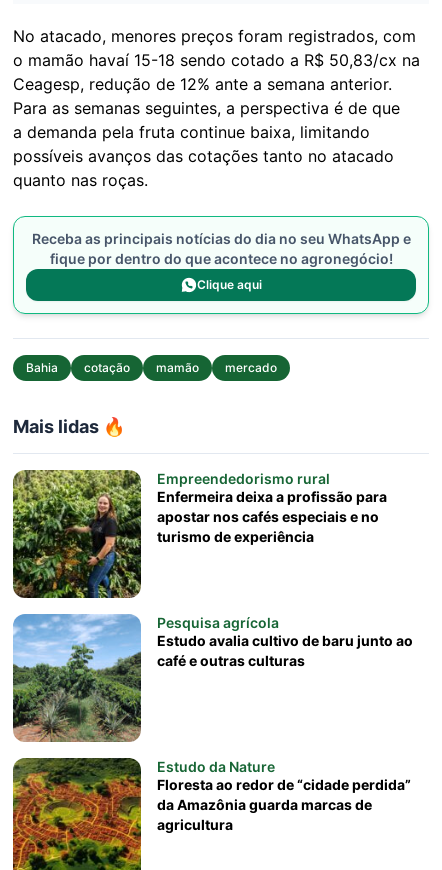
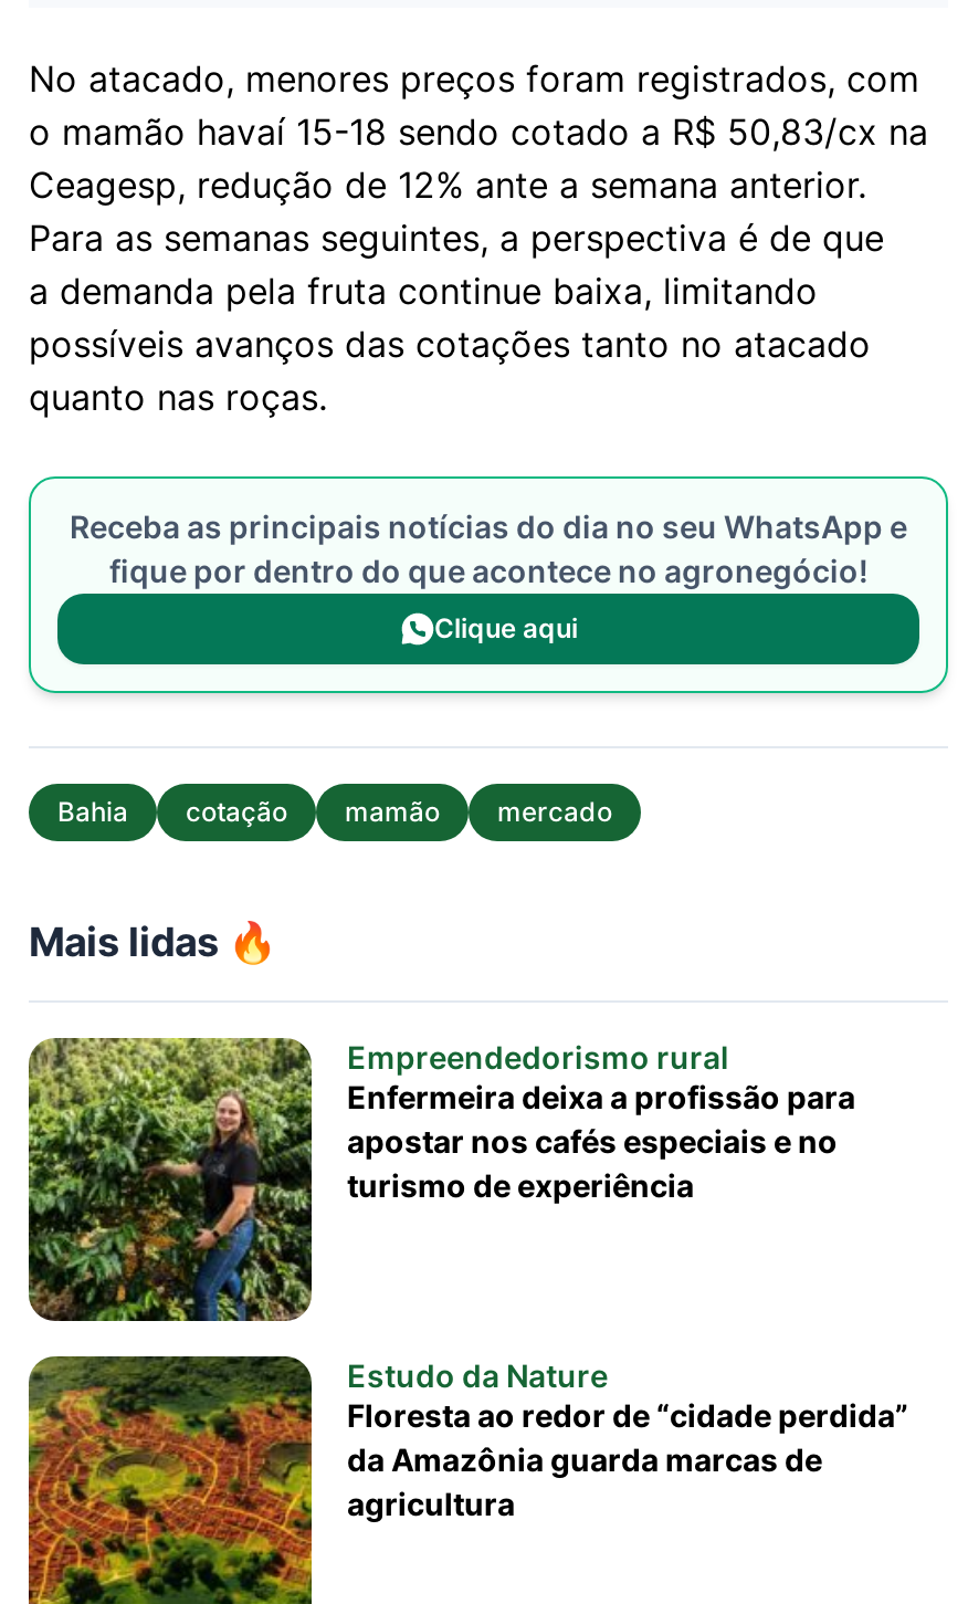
[13,613,413,743] [image] | Pesquisa agrícola | Estudo avalia cultivo de baru junto ao | café e outras culturas -> none

